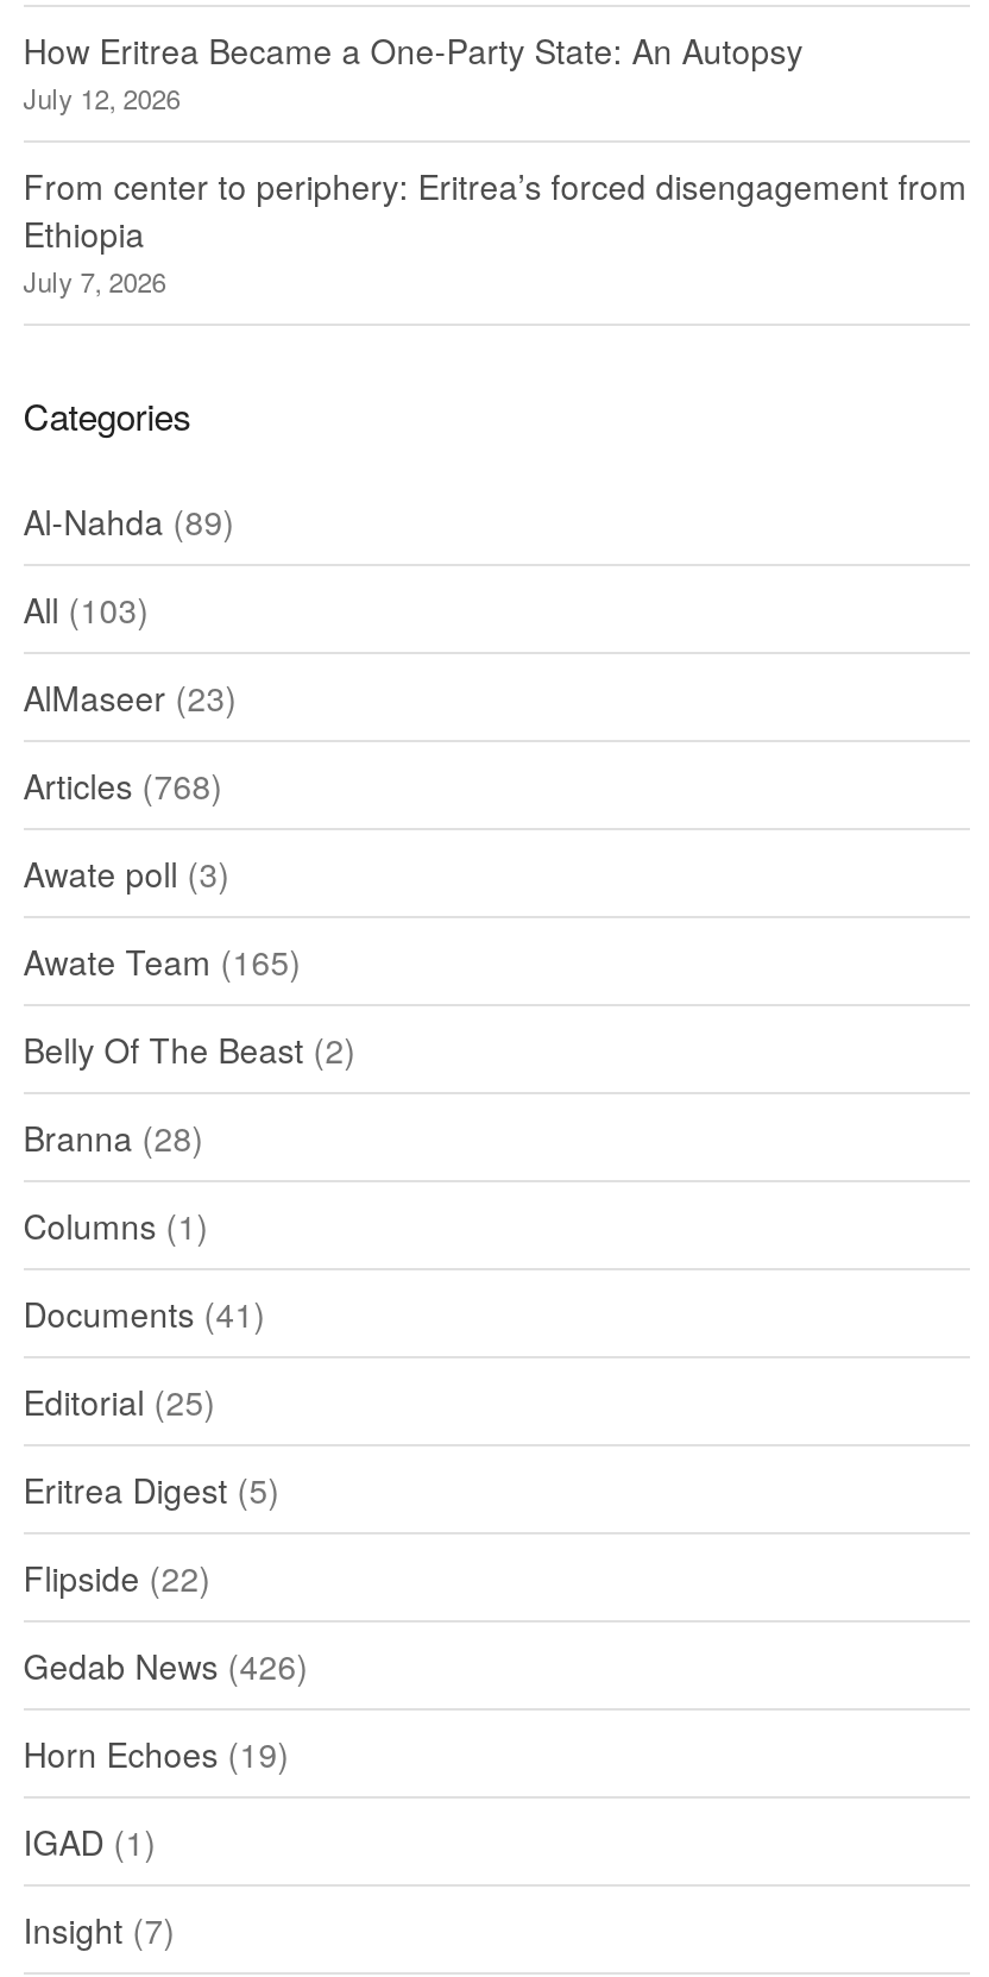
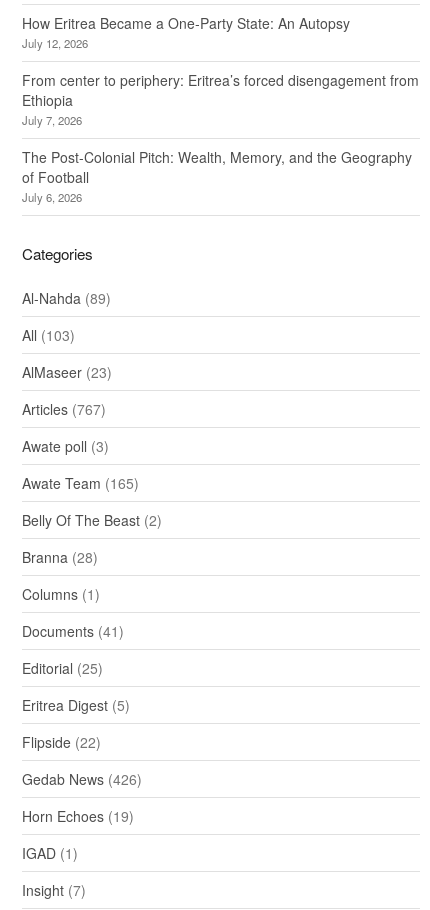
none -> [22,147,412,205] The Post-Colonial Pitch: Wealth, Memory, and the Geography | of Football | July 6, 2026
[23,761,223,809] Articles (768) -> [22,399,106,419] Articles (767)

